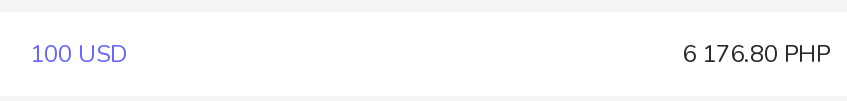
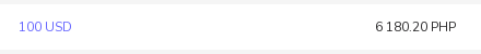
[682,38,830,70] 6 176.80 PHP -> [375,18,456,36] 6 180.20 PHP

